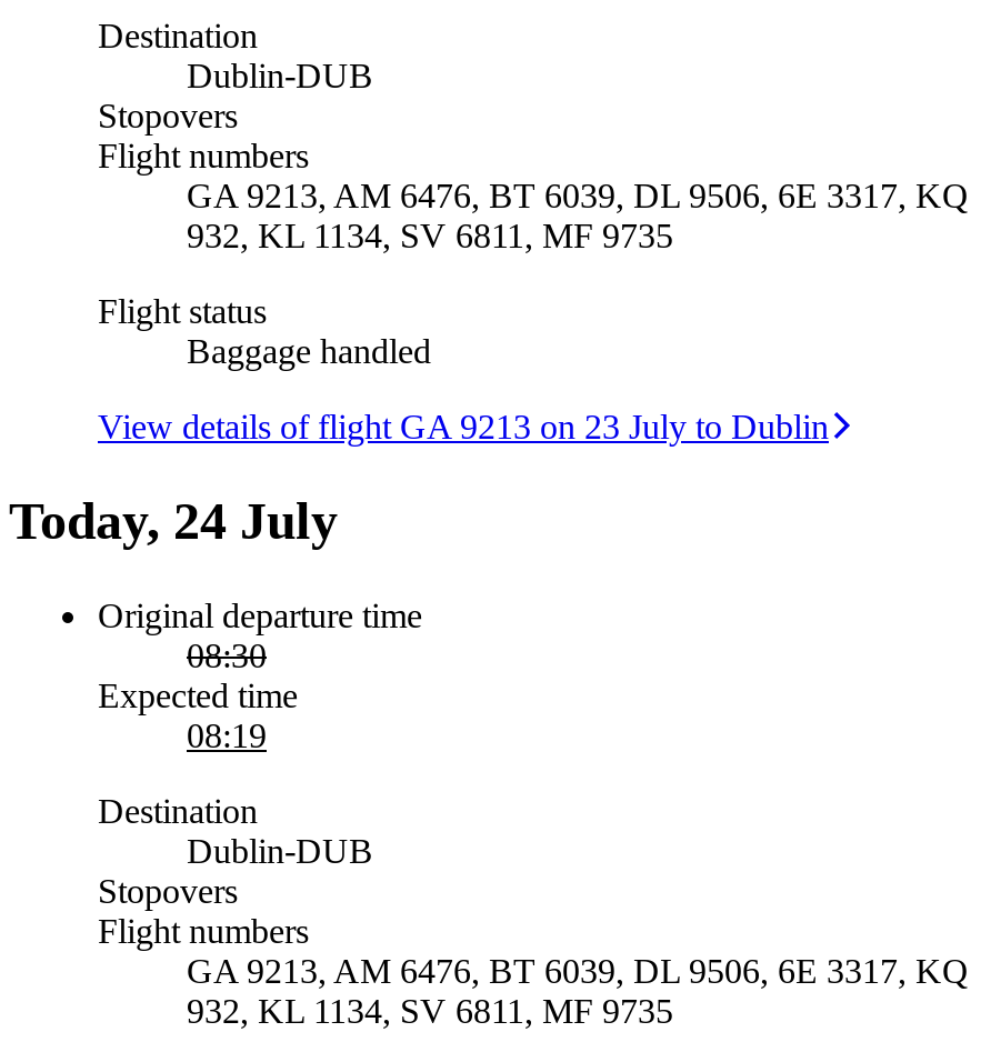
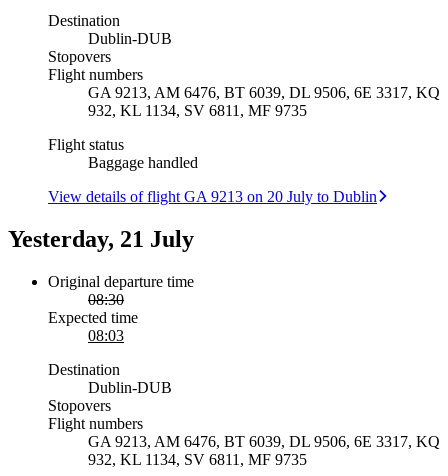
[98,407,829,445] View details of flight GA 9213 on 23 July to Dublin -> [48,188,377,205] View details of flight GA 9213 on 20 July to Dublin
[9,491,338,549] Today, 24 July -> [8,226,194,252] Yesterday, 21 July
[187,715,267,753] 08:19 -> [88,326,124,343] 08:03

